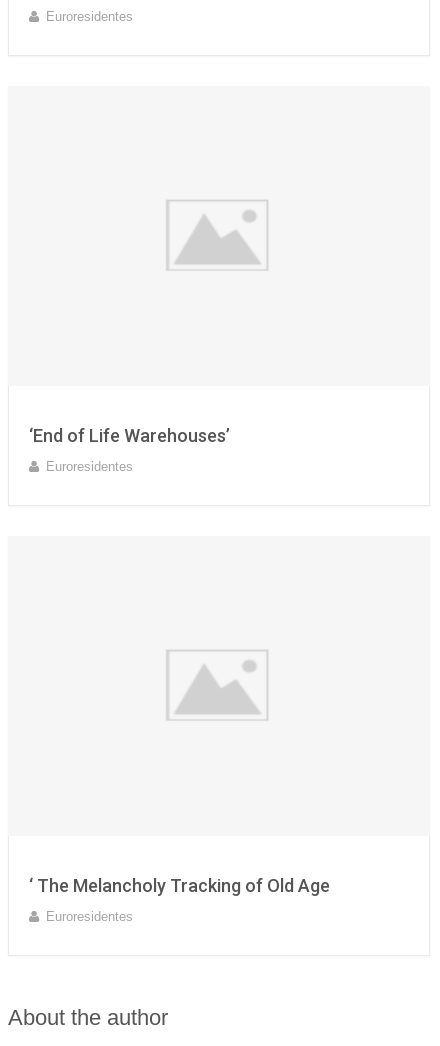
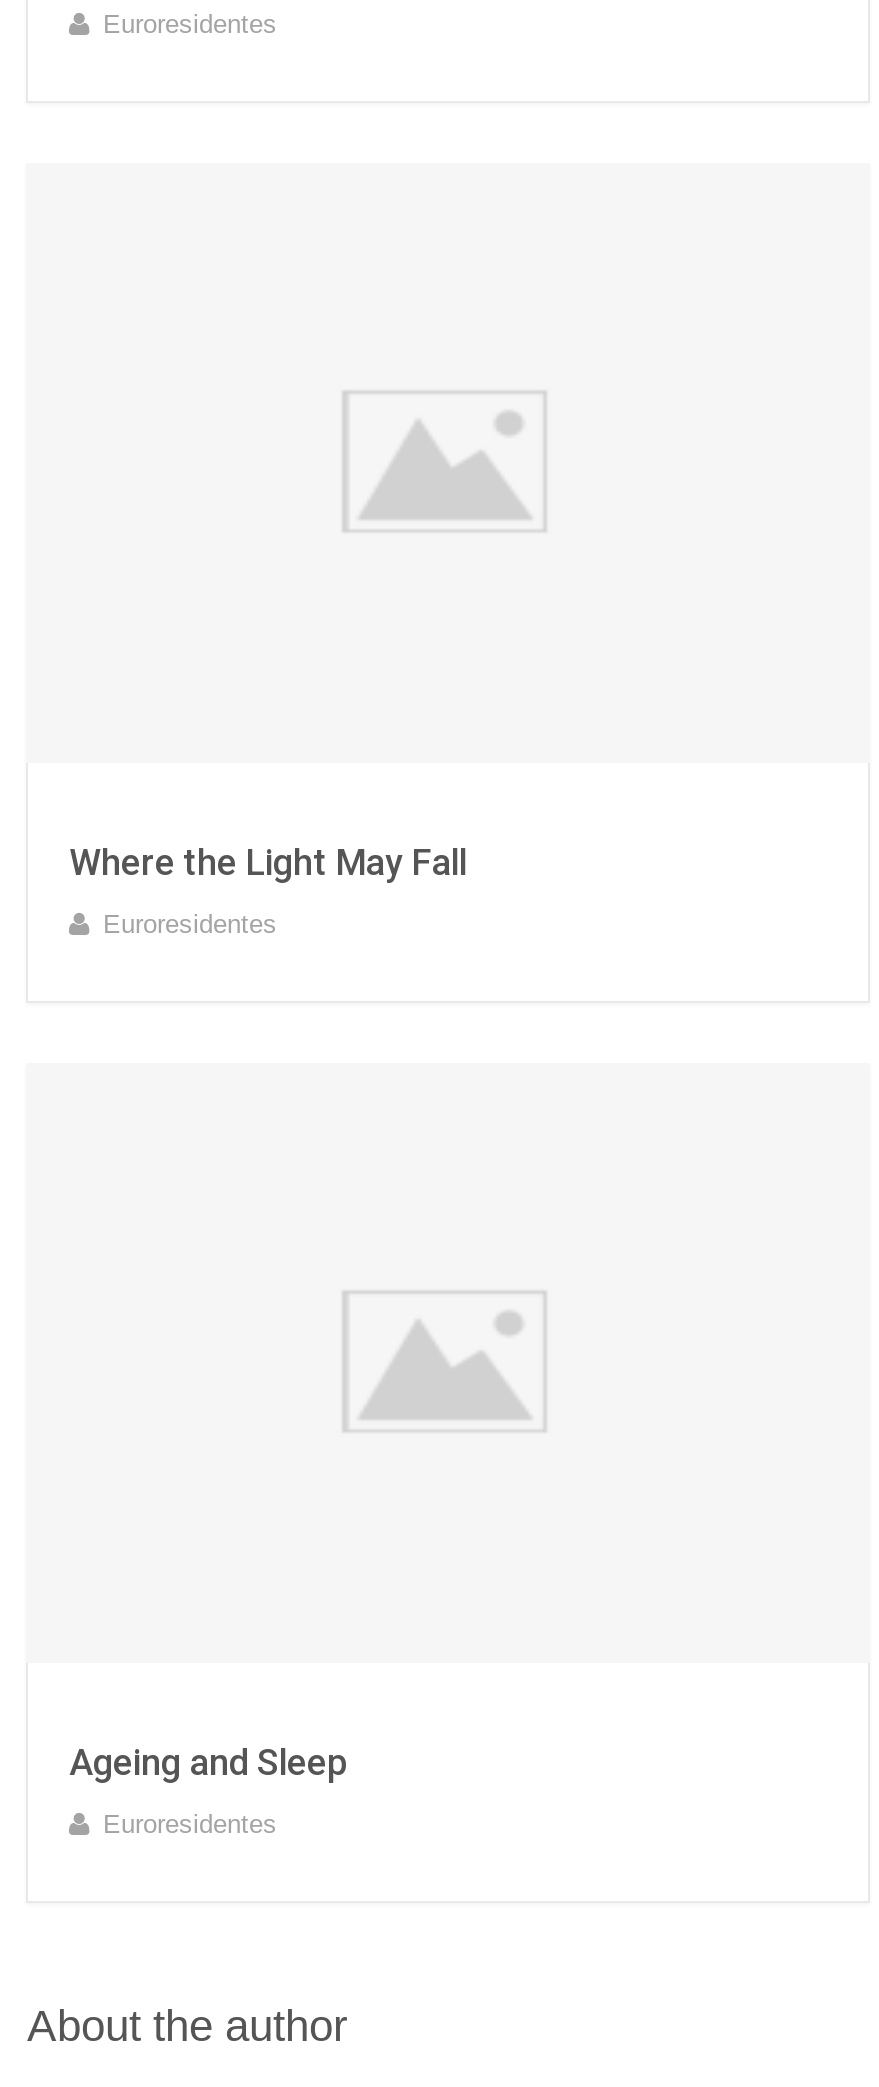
[29,425,230,446] ‘End of Life Warehouses’ -> [69,842,467,884] Where the Light May Fall
[29,875,330,896] ‘ The Melancholy Tracking of Old Age -> [69,1742,347,1784] Ageing and Sleep

